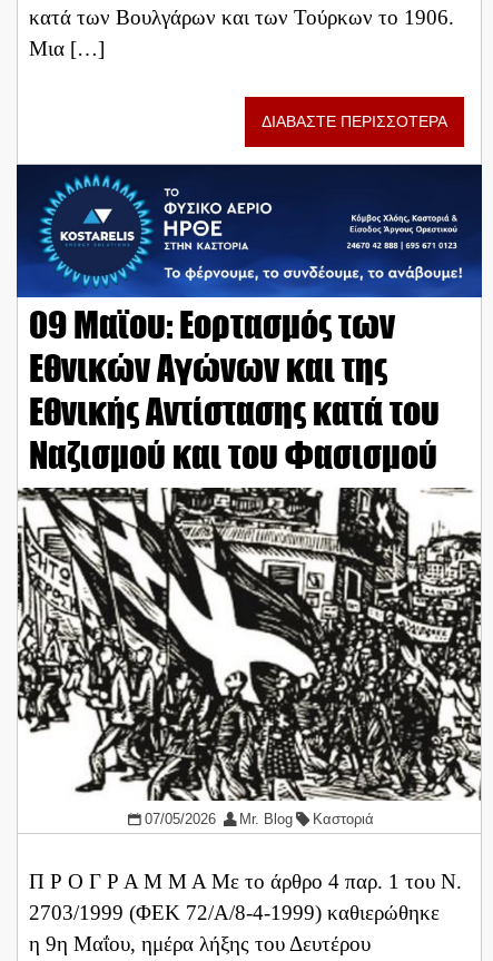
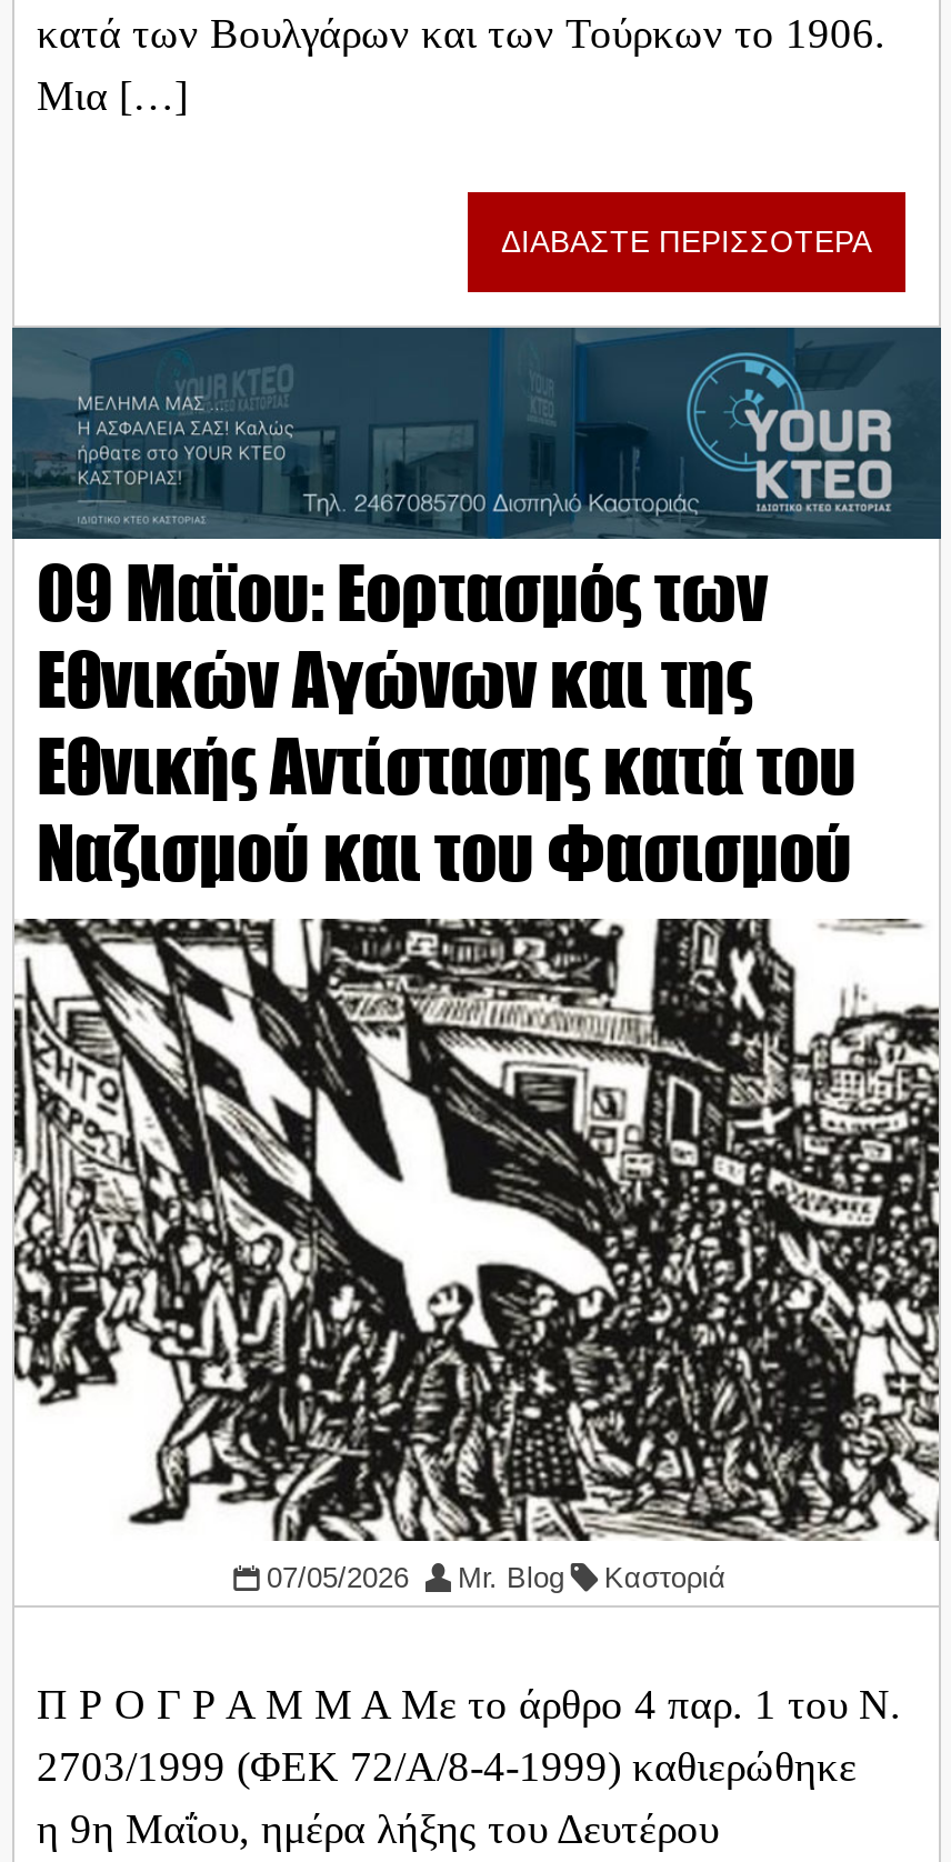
[17,165,482,297] [image] -> [12,328,939,539] [image]

